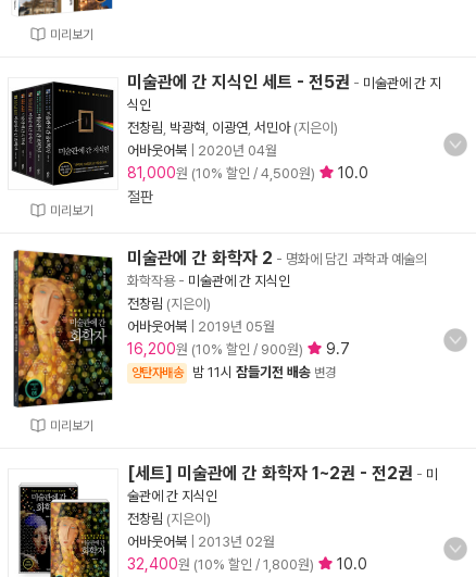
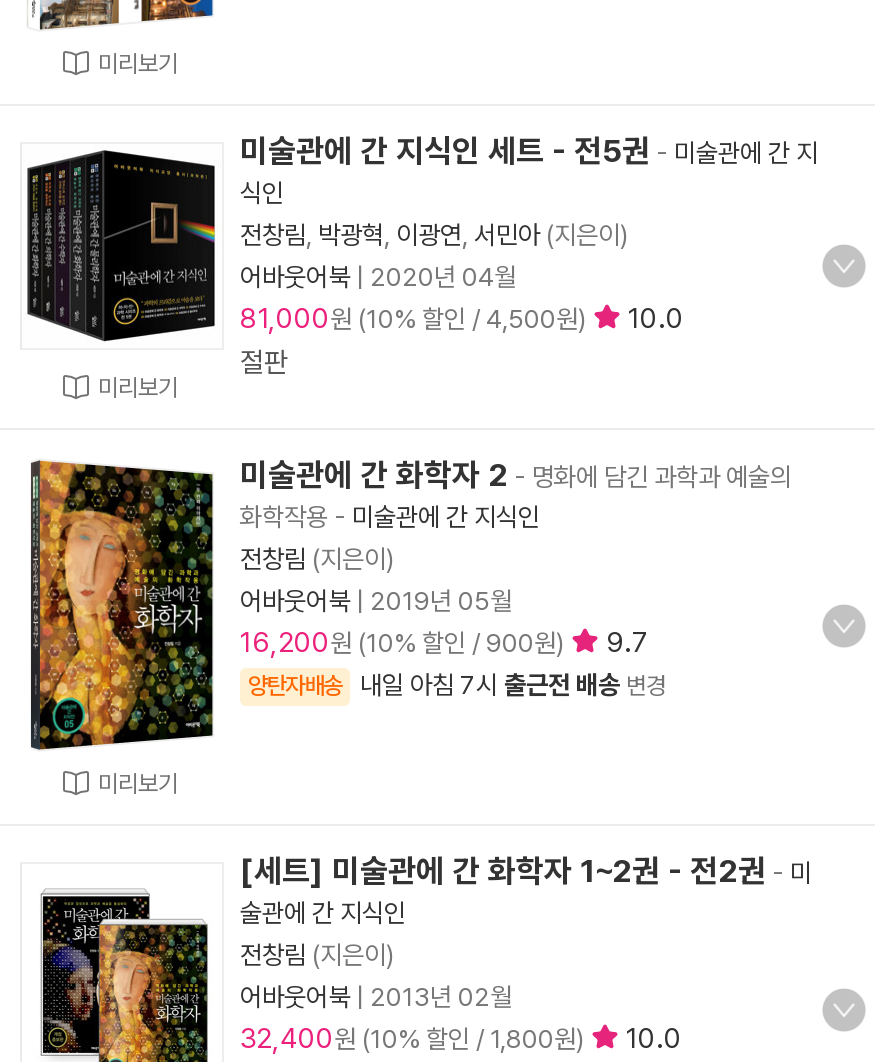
[192,364,336,380] 밤 11시 잠들기전 배송 변경 -> [360,670,666,700] 내일 아침 7시 출근전 배송 변경

